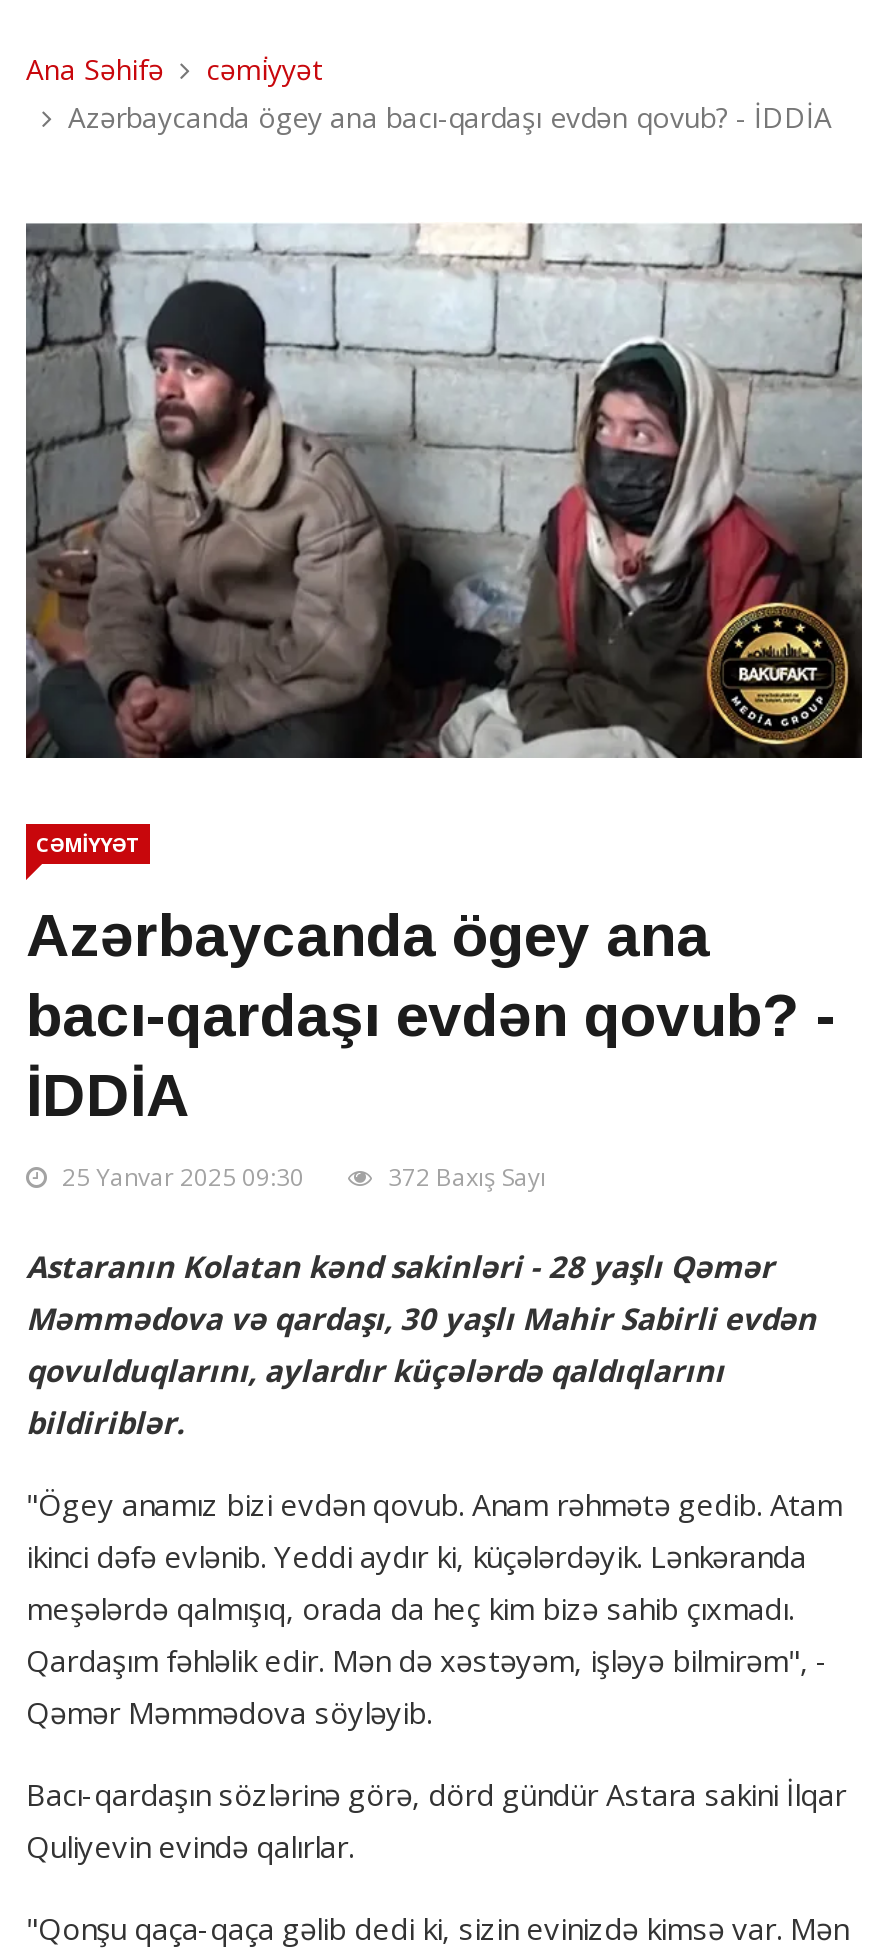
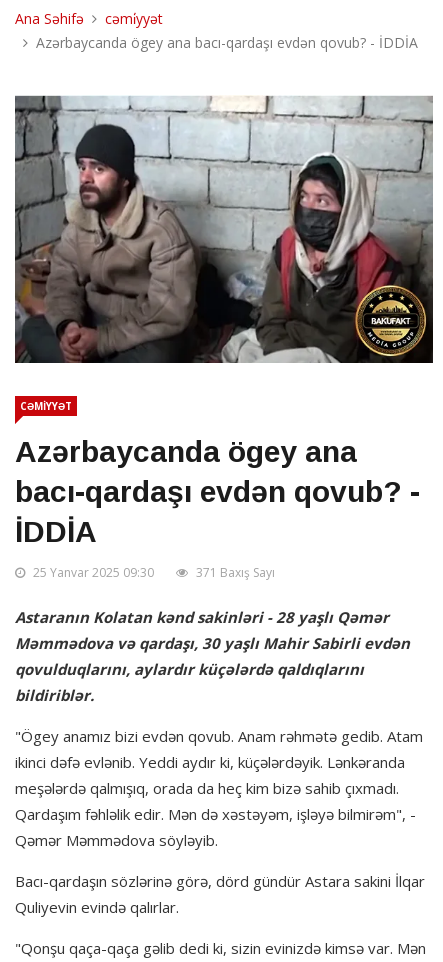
[382,1160,546,1194] 372 Baxış Sayı -> [193,564,275,581] 371 Baxış Sayı

